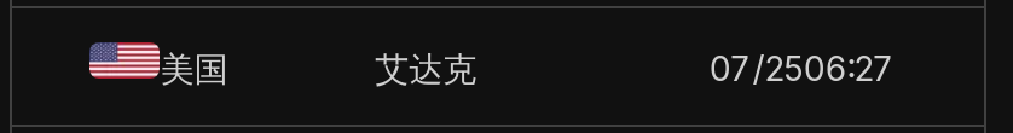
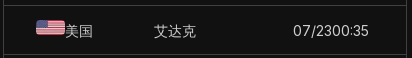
[709,46,895,87] 07/2506:27 -> [293,21,369,38] 07/2300:35

